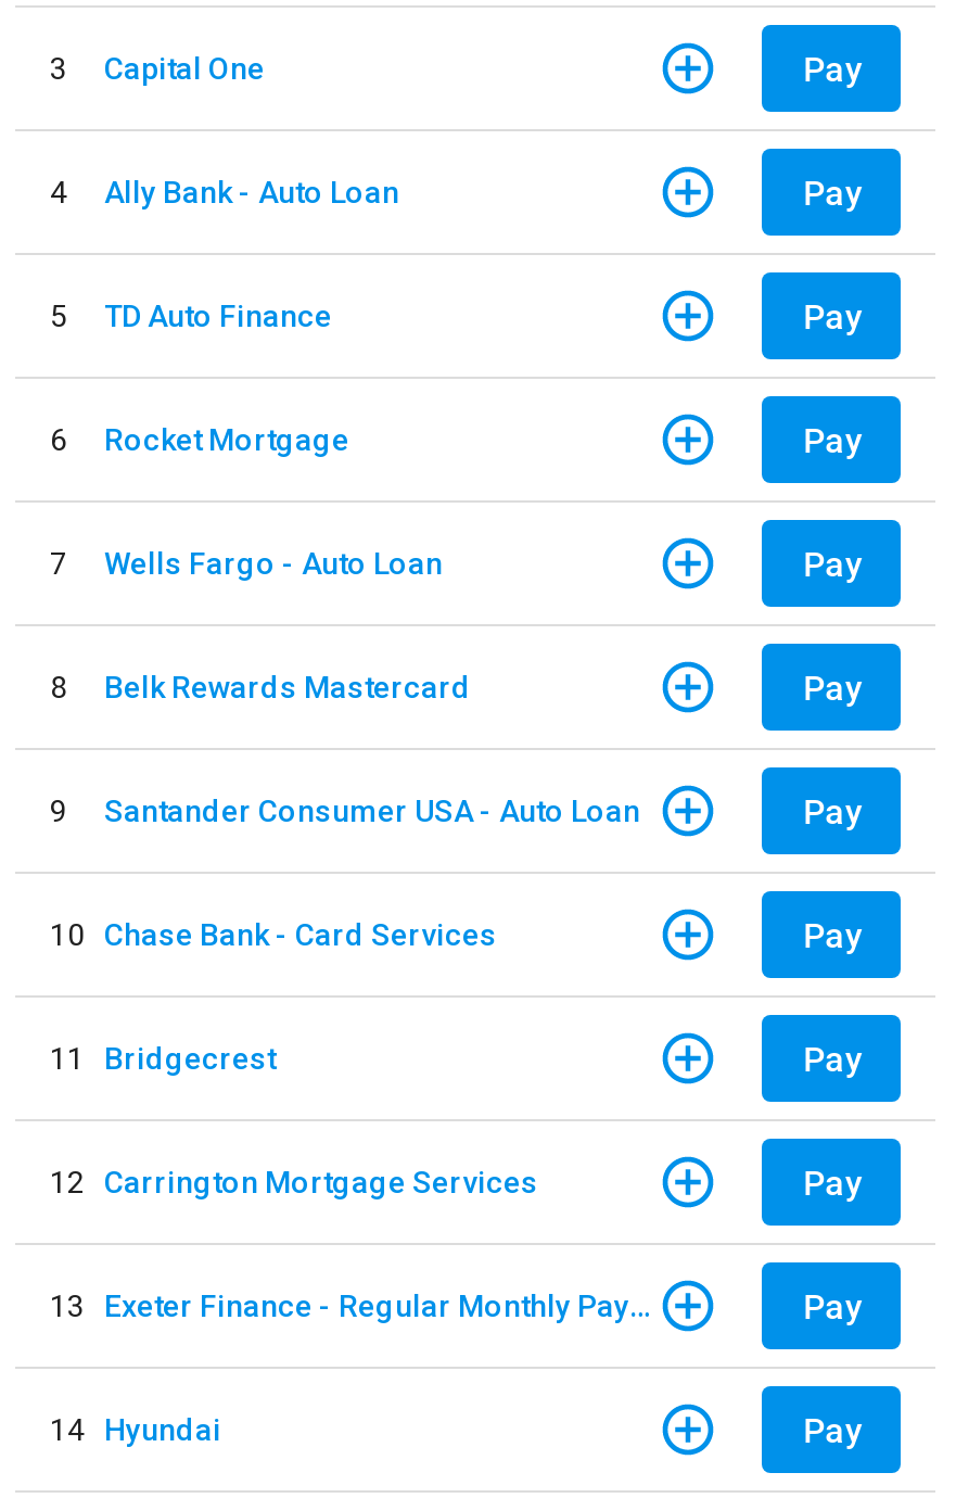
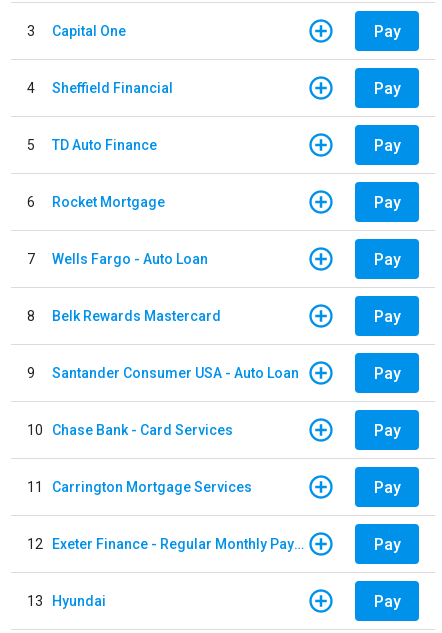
[104,174,399,208] Ally Bank - Auto Loan -> [52,79,173,95] Sheffield Financial
[50,1040,276,1075] 11 Bridgecrest -> [27,478,252,494] 11 Carrington Mortgage Services
[50,1161,862,1322] 12 Carrington Mortgage Services | Pay | 13 -> [27,535,43,551] 12
[50,1411,221,1446] 14 Hyundai -> [27,592,106,608] 13 Hyundai

